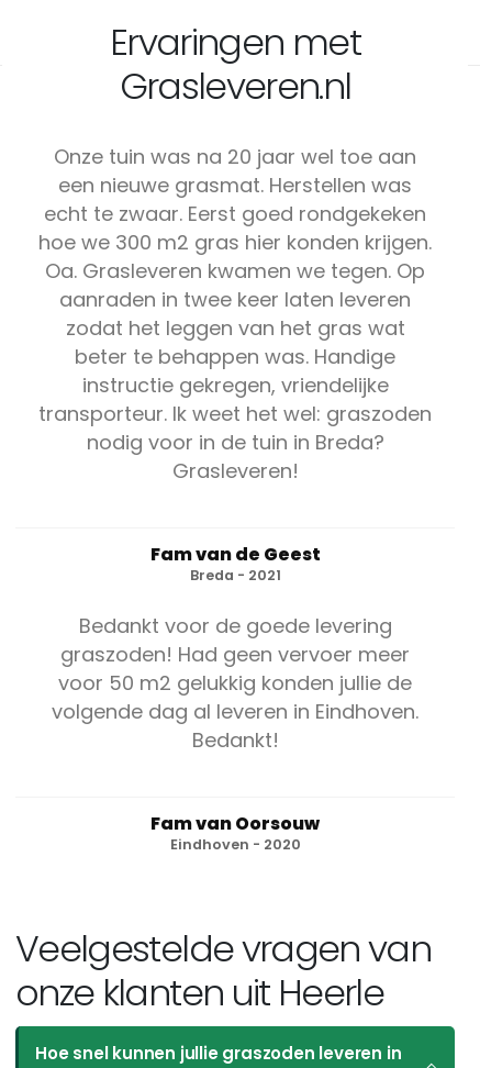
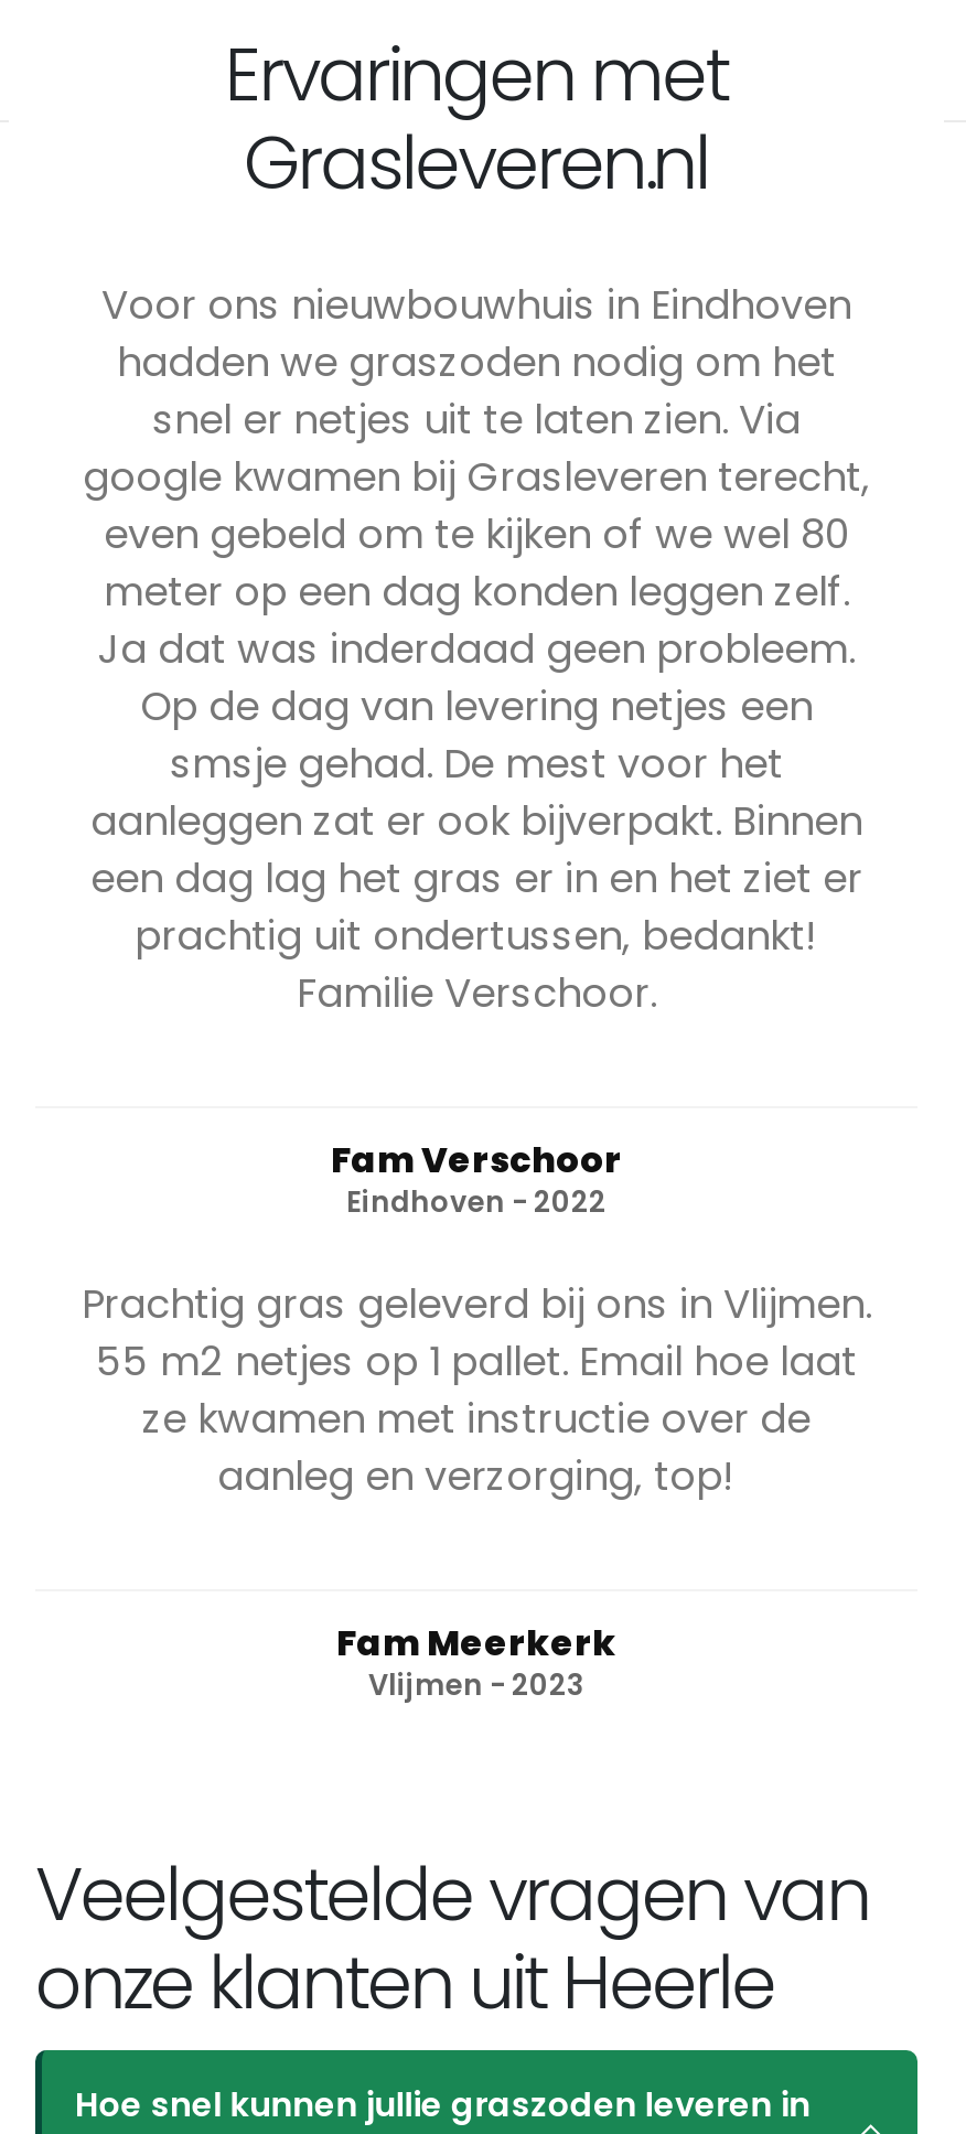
[38,142,432,484] Onze tuin was na 20 jaar wel toe aan | een nieuwe grasmat. Herstellen was | echt te zwaar. Eerst goed rondgekeken | hoe we 300 m2 gras hier konden krijgen. | Oa. Grasleveren kwamen we tegen. Op | aanraden in twee keer laten leveren | zodat het leggen van het gras wat | beter te behappen was. Handige | instructie gekregen, vriendelijke | transporteur. Ik weet het wel: graszoden | nodig voor in de tuin in Breda? | Grasleveren! -> [83,276,870,1019] Voor ons nieuwbouwhuis in Eindhoven | hadden we graszoden nodig om het | snel er netjes uit te laten zien. Via | google kwamen bij Grasleveren terecht, | even gebeld om te kijken of we wel 80 | meter op een dag konden leggen zelf. | Ja dat was inderdaad geen probleem. | Op de dag van levering netjes een | smsje gehad. De mest voor het | aanleggen zat er ook bijverpakt. Binnen | een dag lag het gras er in en het ziet er | prachtig uit ondertussen, bedankt! | Familie Verschoor.
[150,541,320,584] Fam van de Geest | Breda - 2021 -> [331,1134,622,1220] Fam Verschoor | Eindhoven - 2022
[52,611,418,753] Bedankt voor de goede levering | graszoden! Had geen vervoer meer | voor 50 m2 gelukkig konden jullie de | volgende dag al leveren in Eindhoven. | Bedankt! -> [82,1275,871,1502] Prachtig gras geleverd bij ons in Vlijmen. | 55 m2 netjes op 1 pallet. Email hoe laat | ze kwamen met instructie over de | aanleg en verzorging, top!
[150,810,320,853] Fam van Oorsouw | Eindhoven - 2020 -> [336,1617,616,1703] Fam Meerkerk | Vlijmen - 2023

